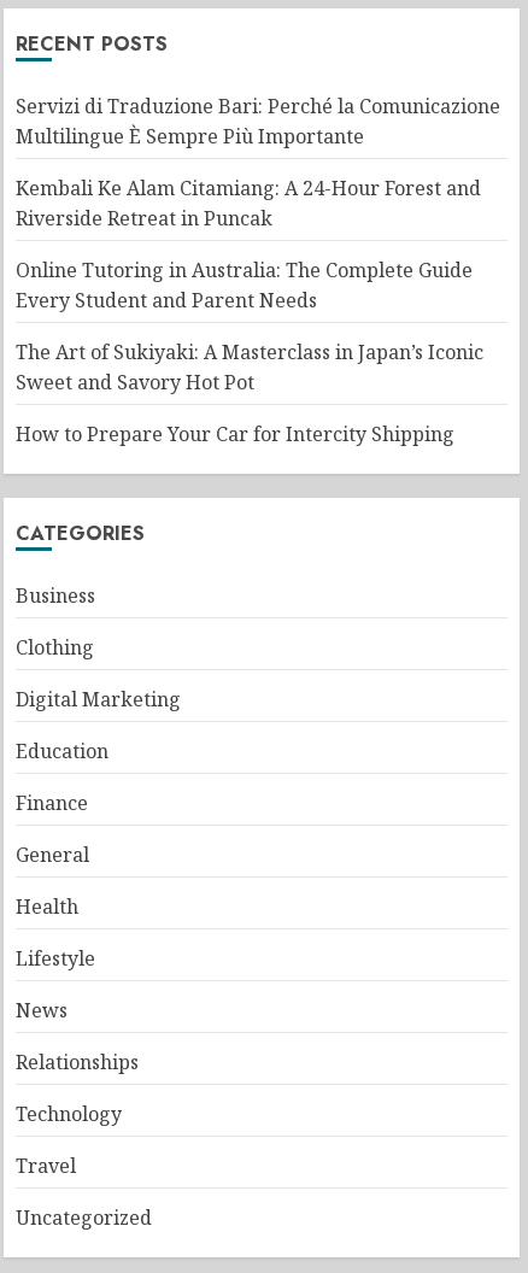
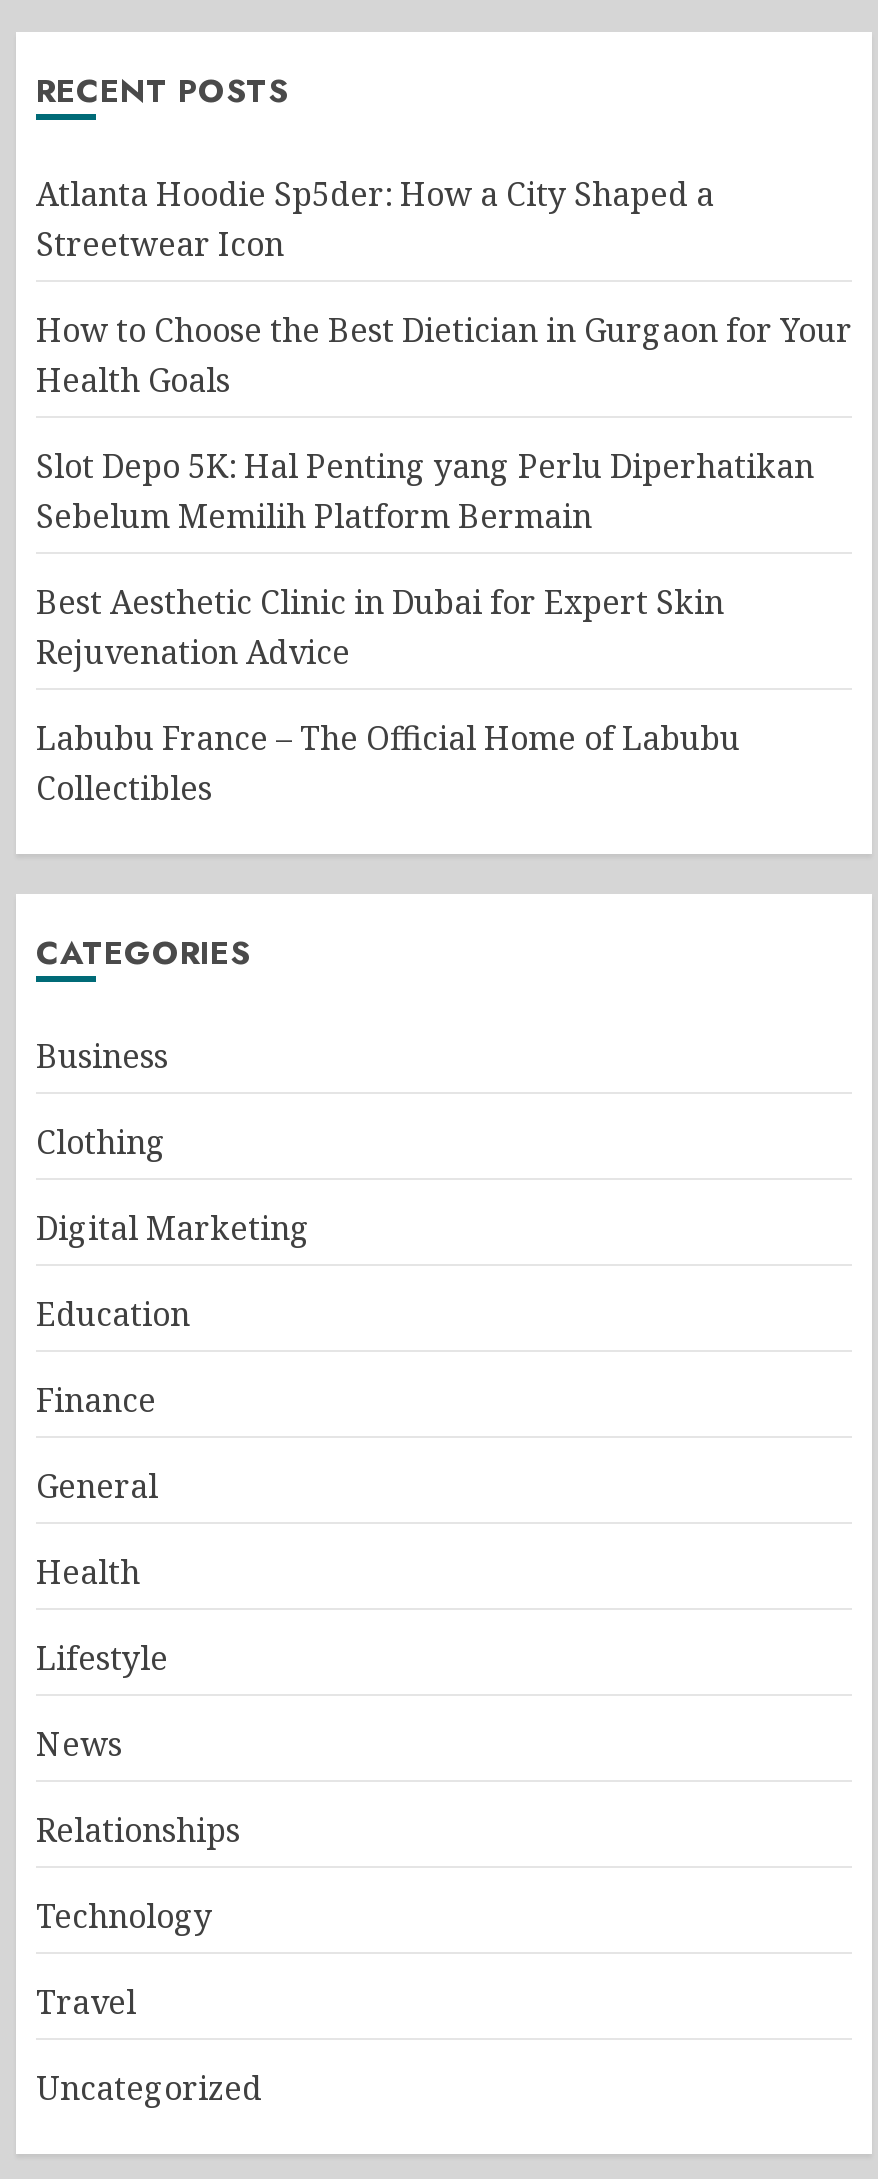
[16,93,500,149] Servizi di Traduzione Bari: Perché la Comunicazione | Multilingue È Sempre Più Importante -> [36,172,714,266] Atlanta Hoodie Sp5der: How a City Shaped a | Streetwear Icon
[16,175,481,231] Kembali Ke Alam Citamiang: A 24-Hour Forest and | Riverside Retreat in Puncak -> [36,308,852,402] How to Choose the Best Dietician in Gurgaon for Your | Health Goals
[16,257,473,313] Online Tutoring in Australia: The Complete Guide | Every Student and Parent Needs -> [36,444,814,538] Slot Depo 5K: Hal Penting yang Perlu Diperhatikan | Sebelum Memilih Platform Bermain
[16,339,483,395] The Art of Sukiyaki: A Masterclass in Japan’s Iconic | Sweet and Savory Hot Pot -> [36,580,724,674] Best Aesthetic Clinic in Dubai for Expert Skin | Rejuvenation Advice
[16,421,454,447] How to Prepare Your Car for Intercity Shipping -> [36,716,740,810] Labubu France – The Official Home of Labubu | Collectibles

